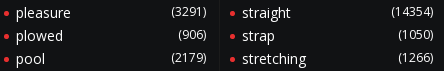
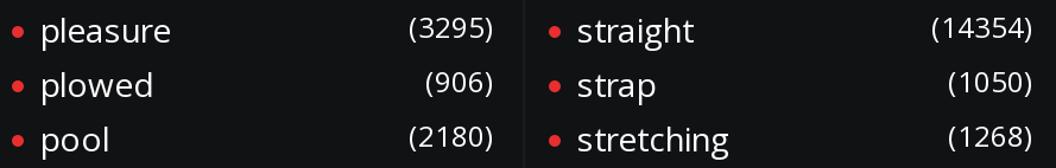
[171,3,206,20] (3291) -> [409,6,492,47] (3295)
[171,49,206,66] (2179) -> [409,115,492,155] (2180)
[398,49,433,66] (1266) -> [948,115,1031,155] (1268)

